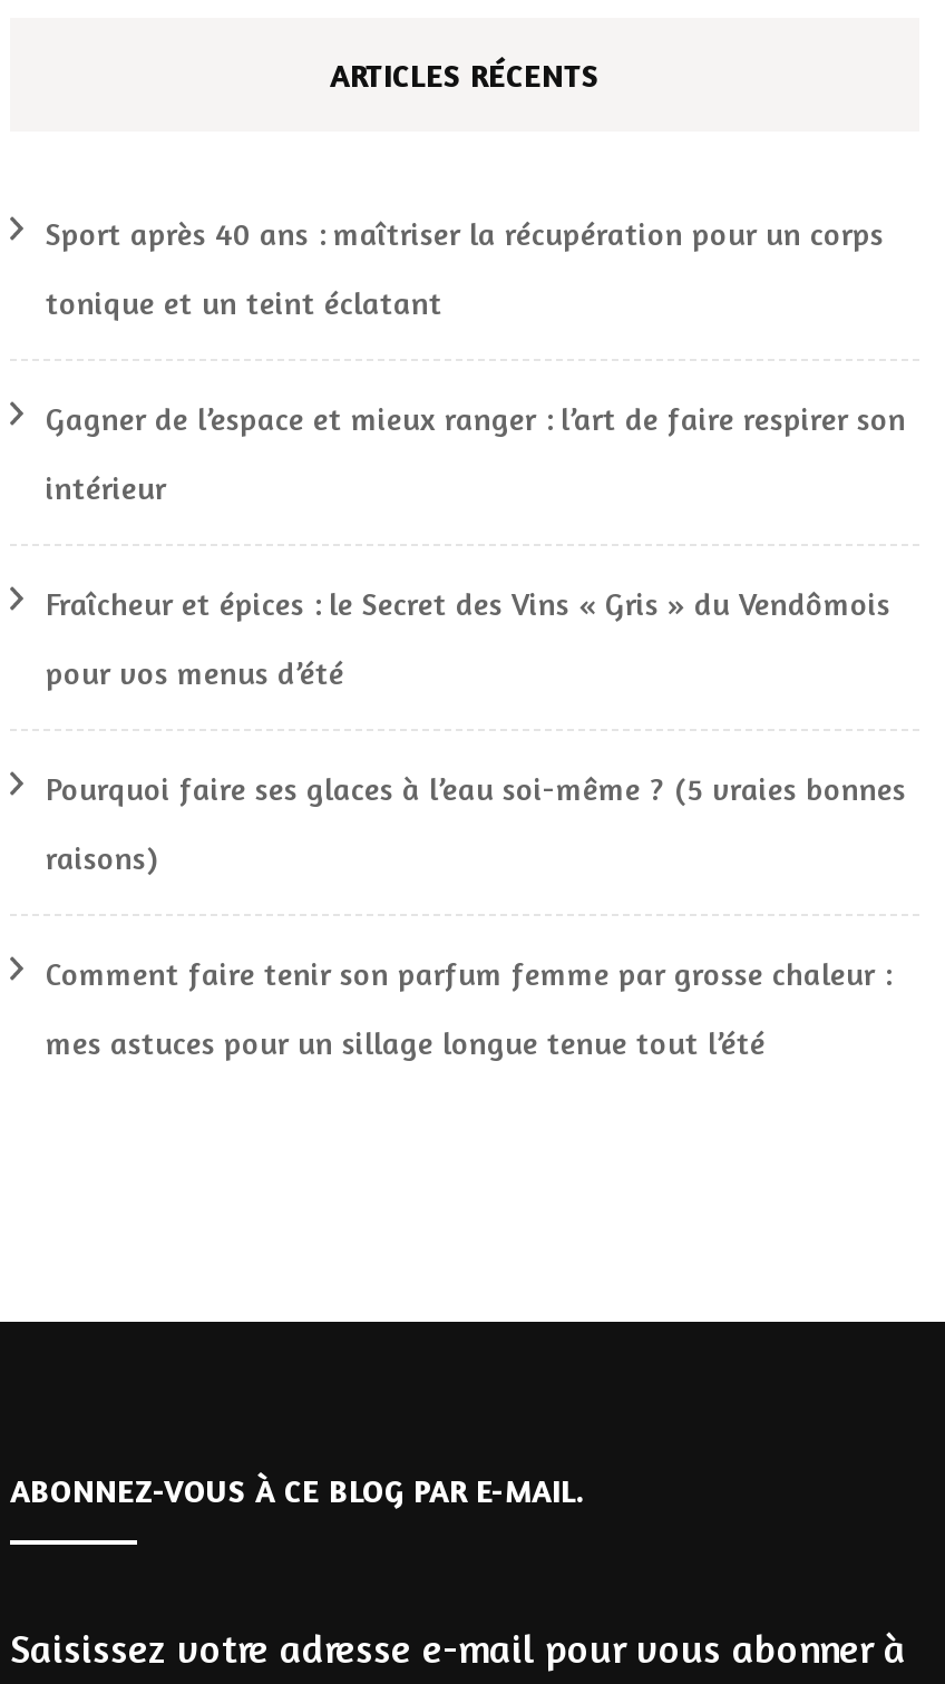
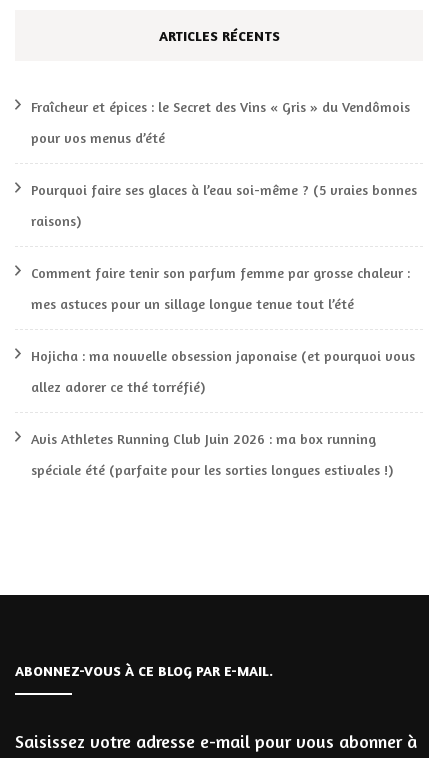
[46,214,906,506] Sport après 40 ans : maîtriser la récupération pour un corps | tonique et un teint éclatant | Gagner de l’espace et mieux ranger : l’art de faire respirer son | intérieur -> none
moved [46,584,906,1061] -> [31,98,417,312]: Fraîcheur et épices : le Secret des Vins « Gris » du Vendômois | pour vos menus d’été | Pourquoi faire ses glaces à l’eau soi-même ? (5 vraies bonnes | raisons) | Comment faire tenir son parfum femme par grosse chaleur : | mes astuces pour un sillage longue tenue tout l’été
none -> [31,347,415,478] Hojicha : ma nouvelle obsession japonaise (et pourquoi vous | allez adorer ce thé torréfié) | Avis Athletes Running Club Juin 2026 : ma box running | spéciale été (parfaite pour les sorties longues estivales !)

